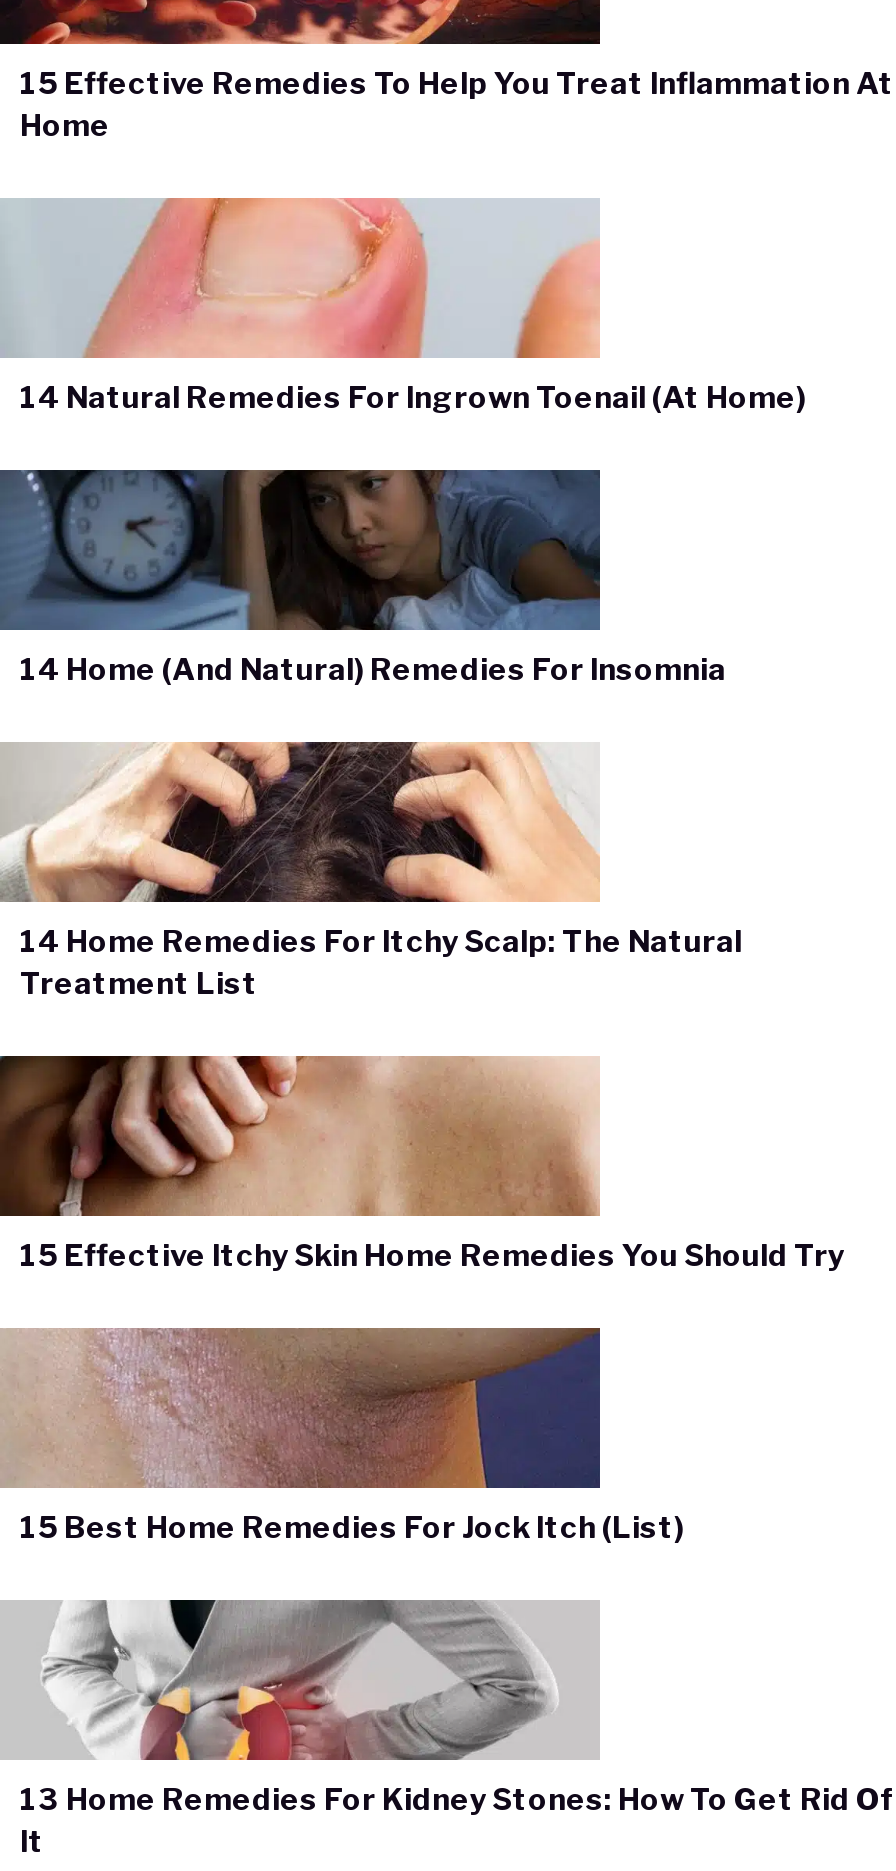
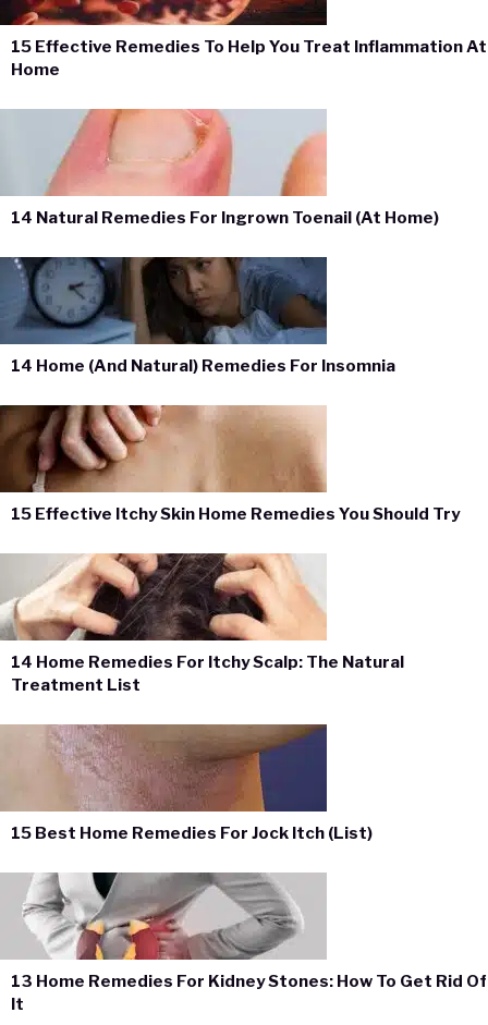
moved [0,738,742,1003] -> [0,550,404,695]: [image] | 14 Home Remedies For Itchy Scalp: The Natural | Treatment List
moved [6,1054,844,1275] -> [3,404,460,524]: [image] | 15 Effective Itchy Skin Home Remedies You Should Try

